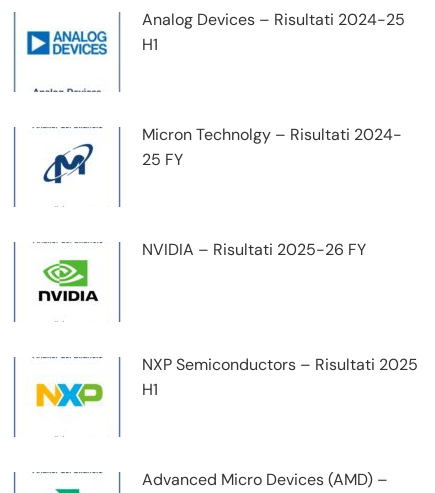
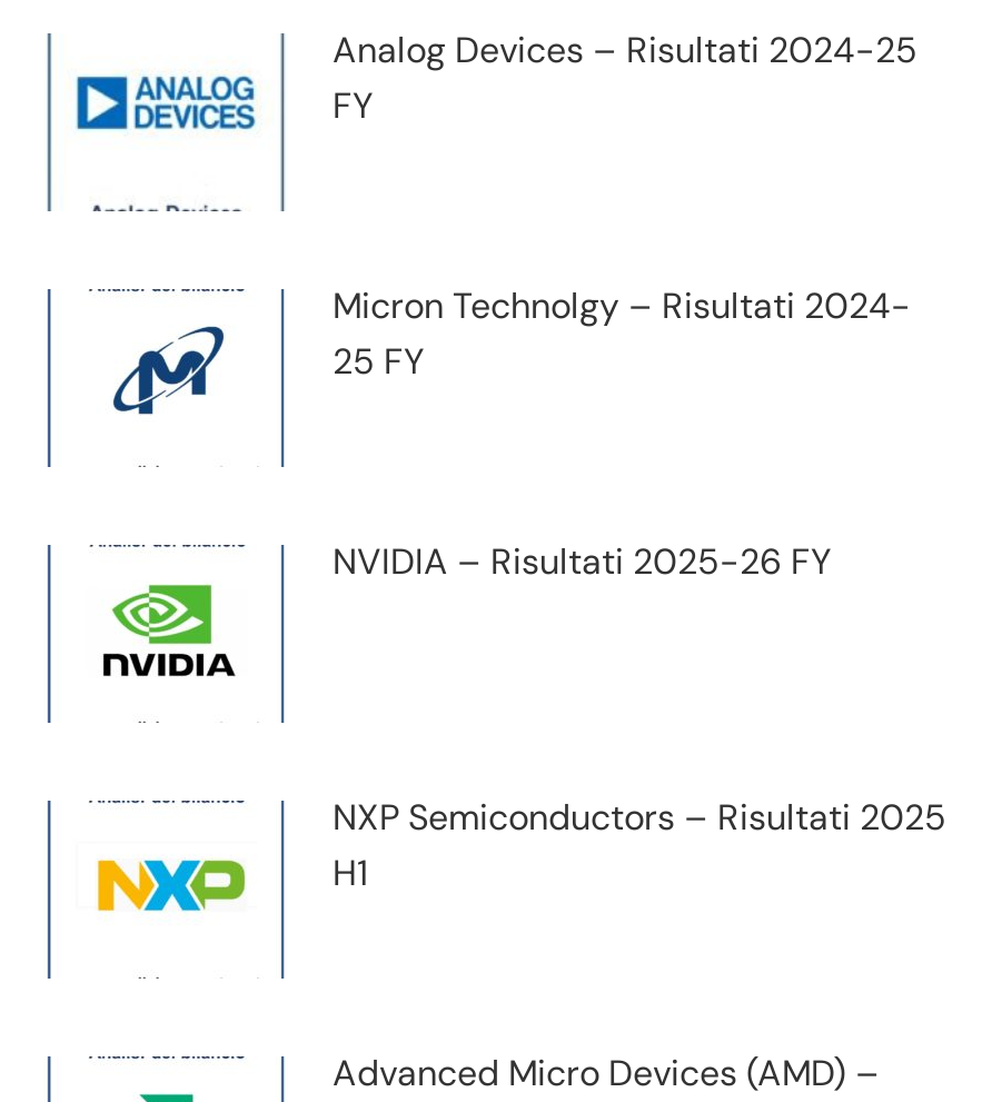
[142,34,158,55] H1 -> [333,83,373,130] FY

